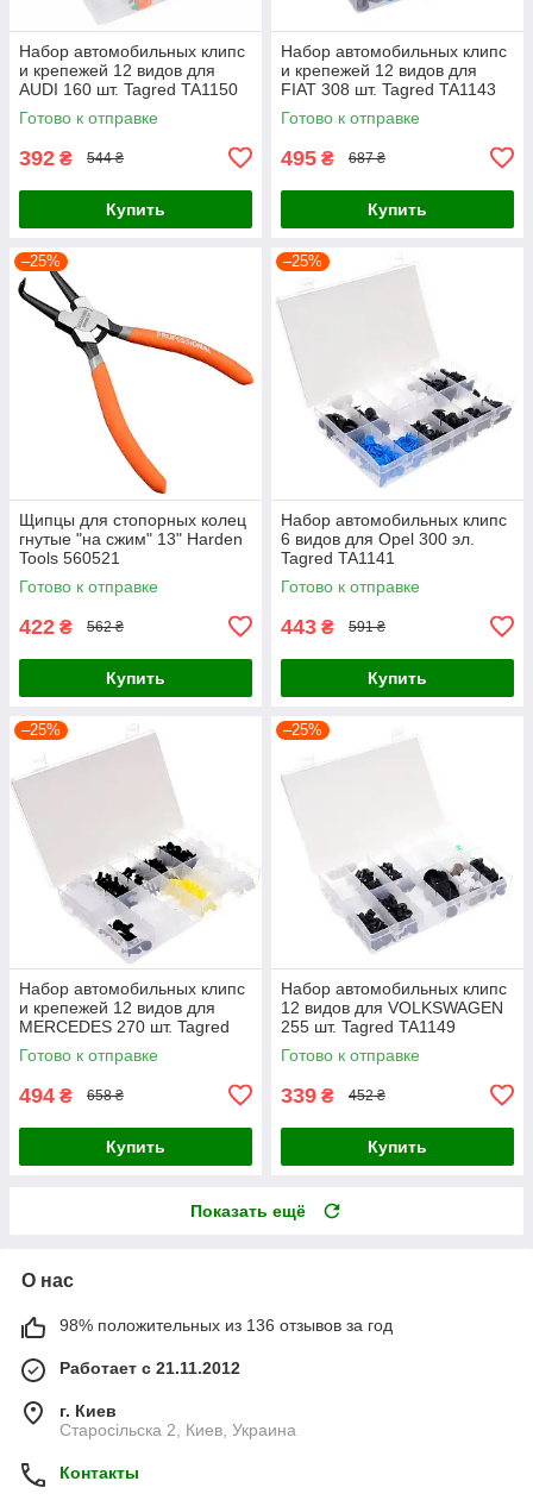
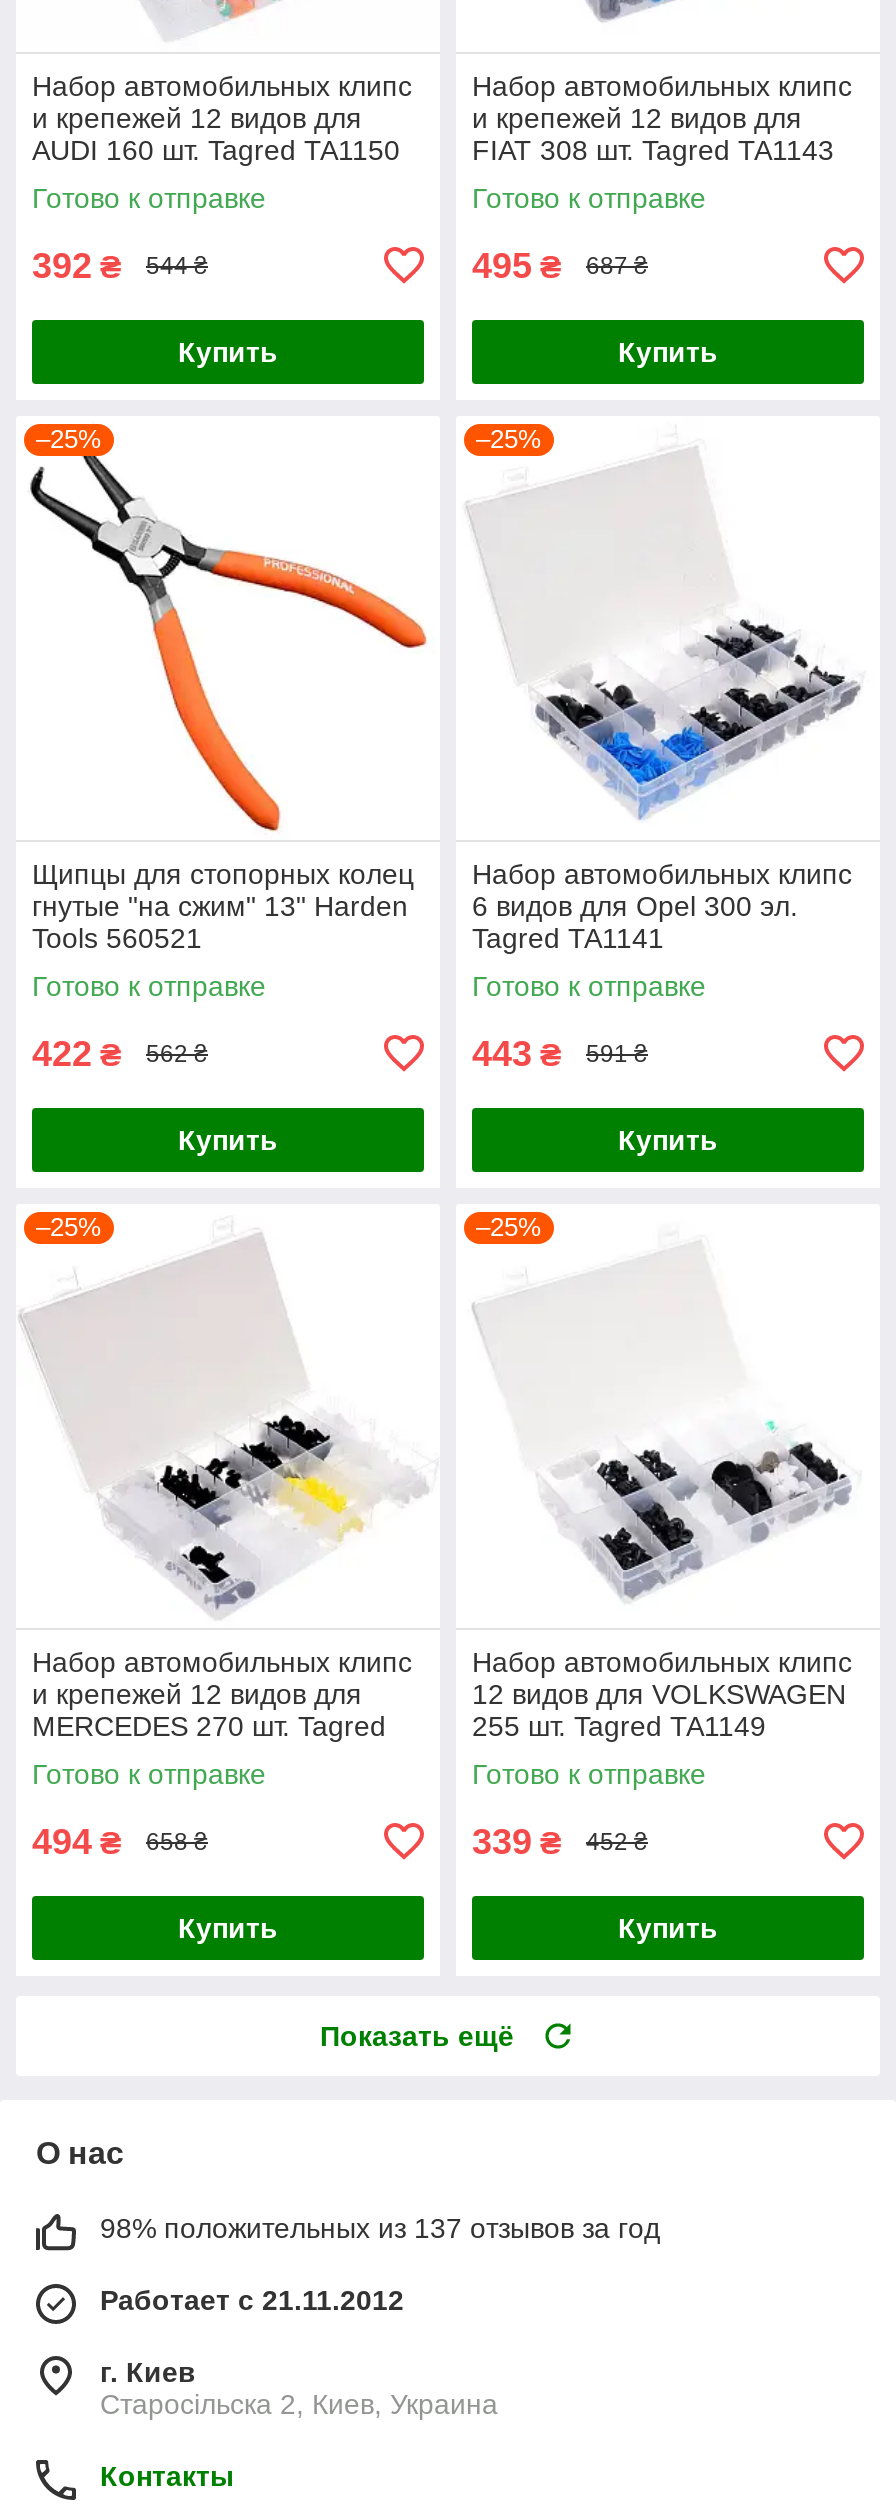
[59,1315,393,1334] 98% положительных из 136 отзывов за год -> [100,2212,660,2244] 98% положительных из 137 отзывов за год

